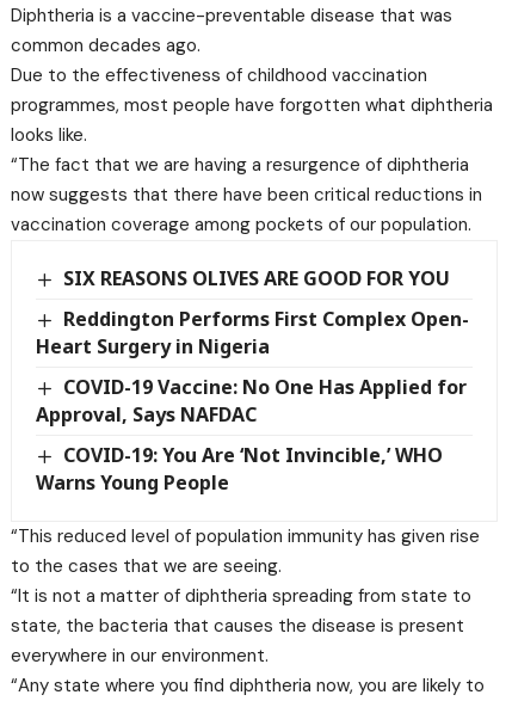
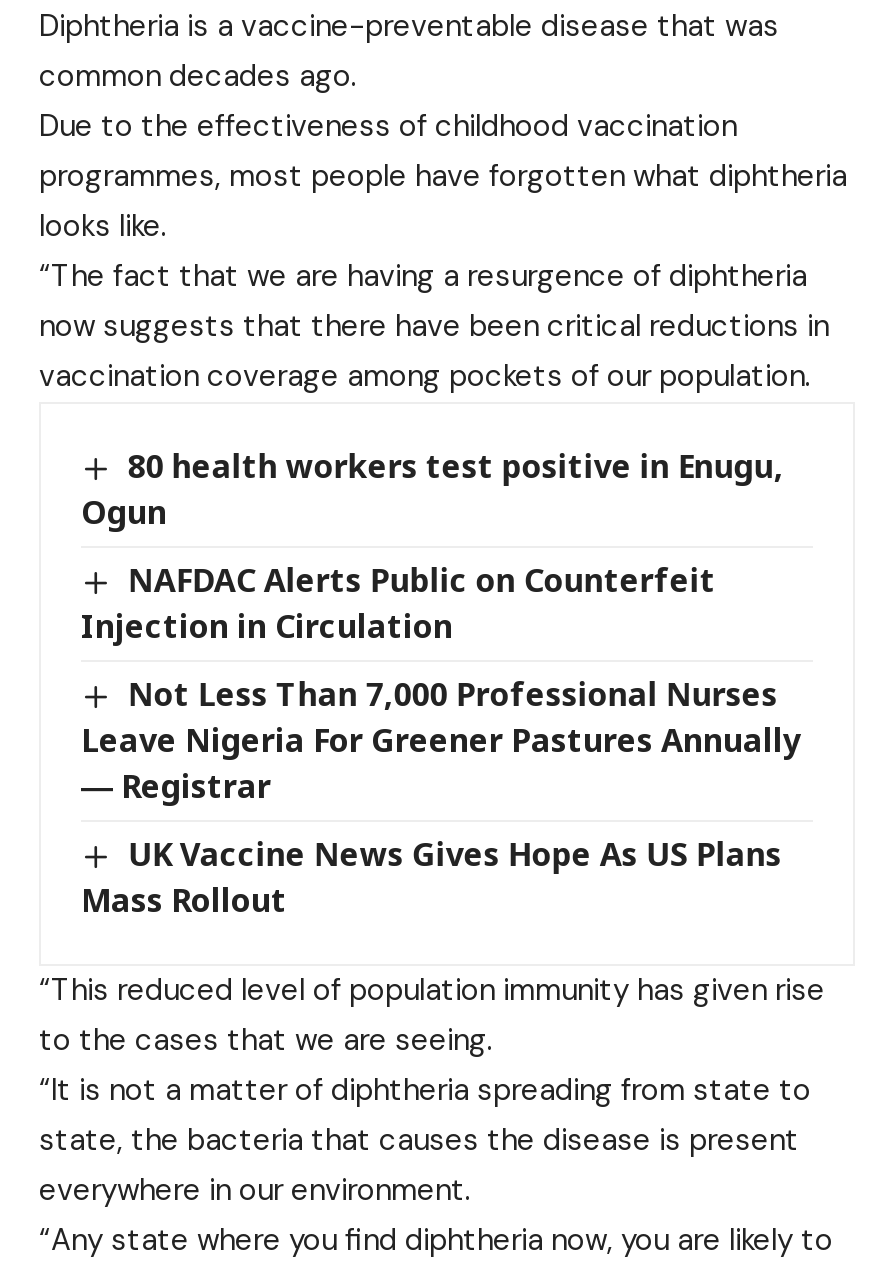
[64,265,450,291] SIX REASONS OLIVES ARE GOOD FOR YOU -> [81,444,784,534] 80 health workers test positive in Enugu, | Ogun
[36,306,470,359] Reddington Performs First Complex Open- | Heart Surgery in Nigeria -> [81,558,716,648] NAFDAC Alerts Public on Counterfeit | Injection in Circulation
[36,374,467,428] COVID-19 Vaccine: No One Has Applied for | Approval, Says NAFDAC -> [81,672,801,808] Not Less Than 7,000 Professional Nurses | Leave Nigeria For Greener Pastures Annually | ― Registrar
[36,442,443,496] COVID-19: You Are ‘Not Invincible,’ WHO | Warns Young People -> [81,832,782,923] UK Vaccine News Gives Hope As US Plans | Mass Rollout

